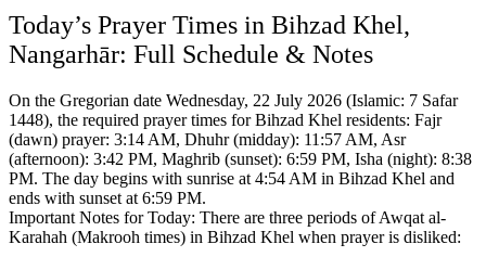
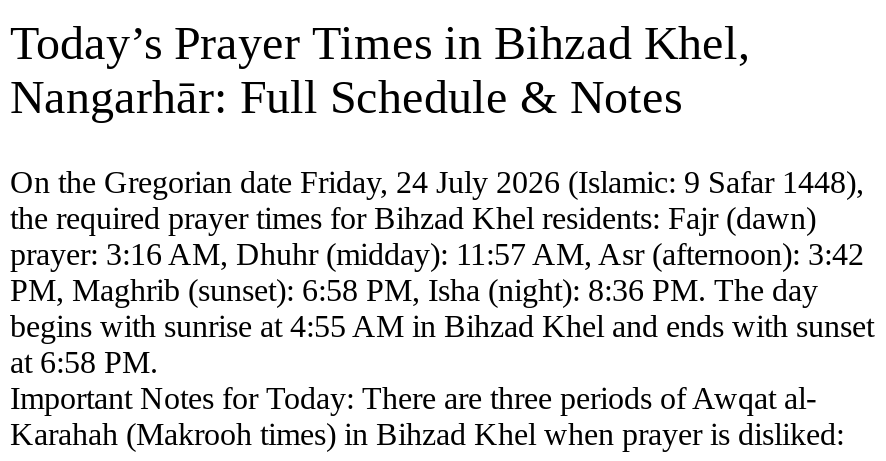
[9,91,472,207] On the Gregorian date Wednesday, 22 July 2026 (Islamic: 7 Safar | 1448), the required prayer times for Bihzad Khel residents: Fajr | (dawn) prayer: 3:14 AM, Dhuhr (midday): 11:57 AM, Asr | (afternoon): 3:42 PM, Maghrib (sunset): 6:59 PM, Isha (night): 8:38 | PM. The day begins with sunrise at 4:54 AM in Bihzad Khel and | ends with sunset at 6:59 PM. -> [10,165,874,379] On the Gregorian date Friday, 24 July 2026 (Islamic: 9 Safar 1448), | the required prayer times for Bihzad Khel residents: Fajr (dawn) | prayer: 3:16 AM, Dhuhr (midday): 11:57 AM, Asr (afternoon): 3:42 | PM, Maghrib (sunset): 6:58 PM, Isha (night): 8:36 PM. The day | begins with sunrise at 4:55 AM in Bihzad Khel and ends with sunset | at 6:58 PM.

